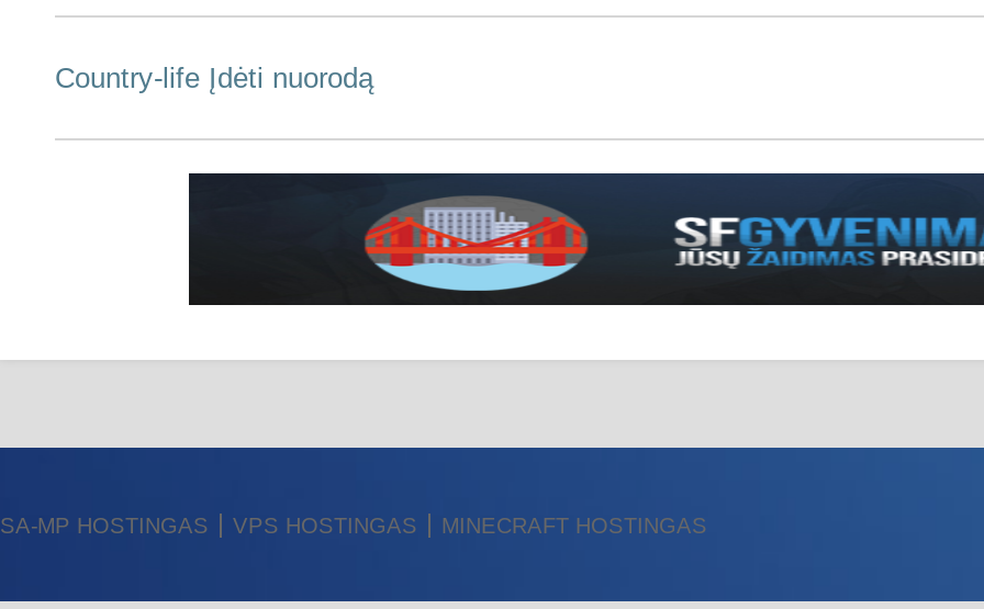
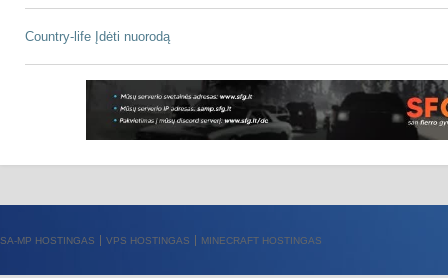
[253,173,977,303] [image] -> [113,80,445,140] [image]

